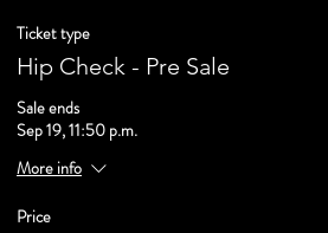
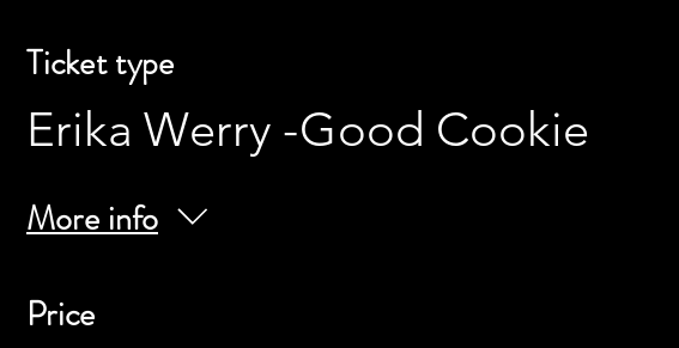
[17,51,230,141] Hip Check - Pre Sale | Sale ends | Sep 19, 11:50 p.m. -> [26,100,589,158] Erika Werry -Good Cookie

